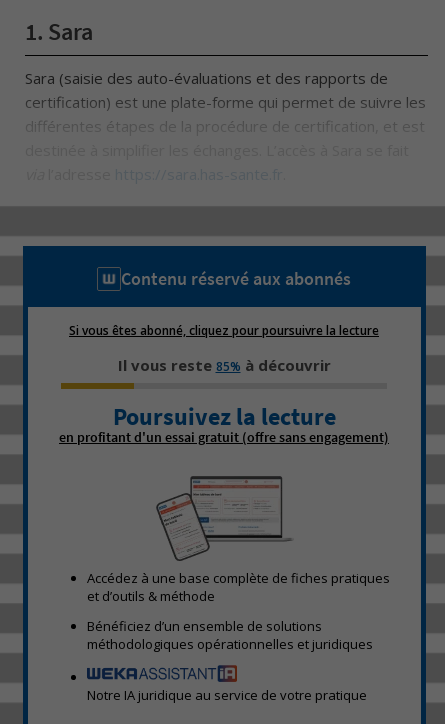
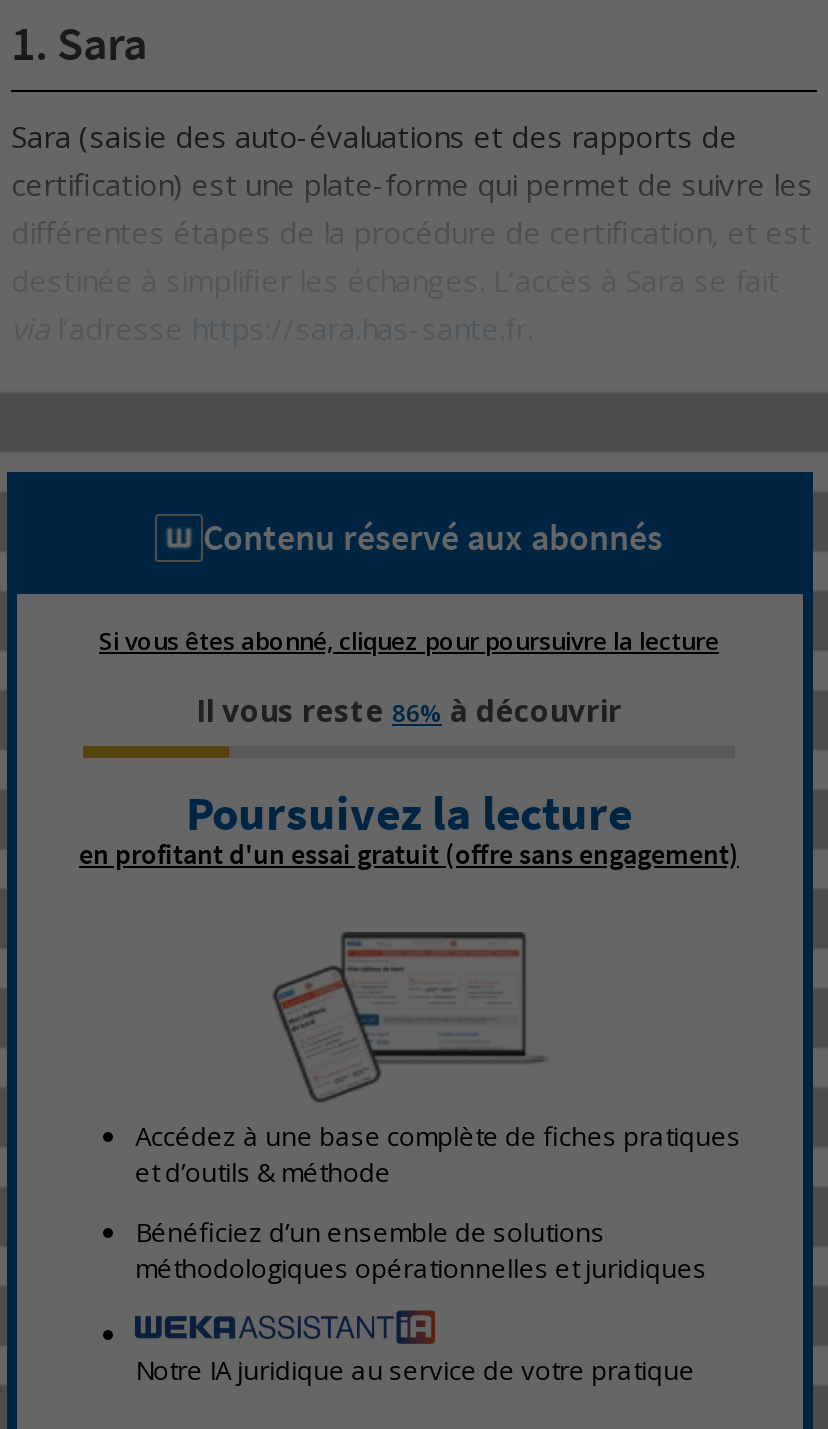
[117,355,330,375] Il vous reste 85% à découvrir -> [196,690,622,730] Il vous reste 86% à découvrir

